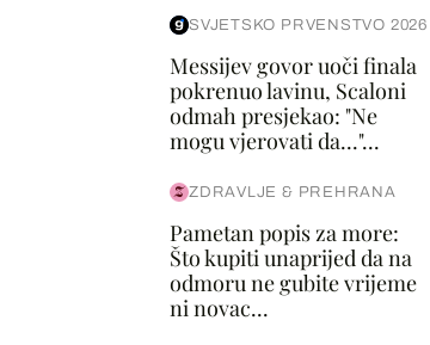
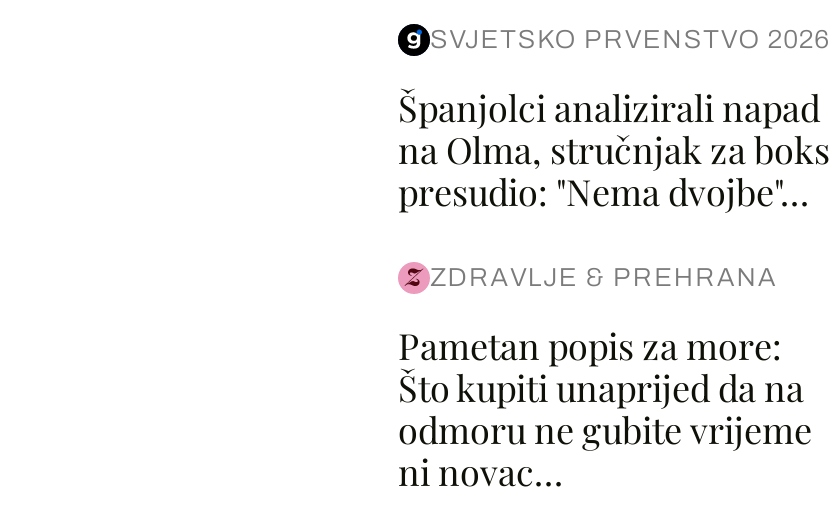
[170,51,417,155] Messijev govor uoči finala | pokrenuo lavinu, Scaloni | odmah presjekao: "Ne | mogu vjerovati da..."... -> [398,84,830,216] Španjolci analizirali napad | na Olma, stručnjak za boks | presudio: "Nema dvojbe"...

